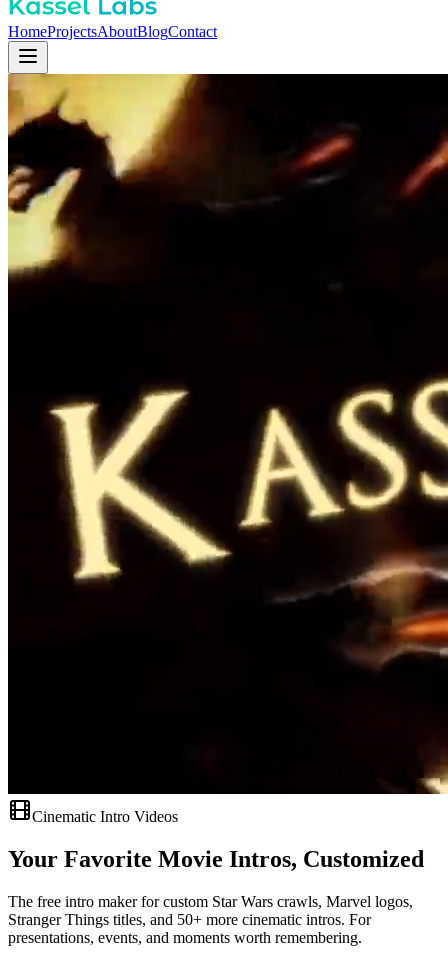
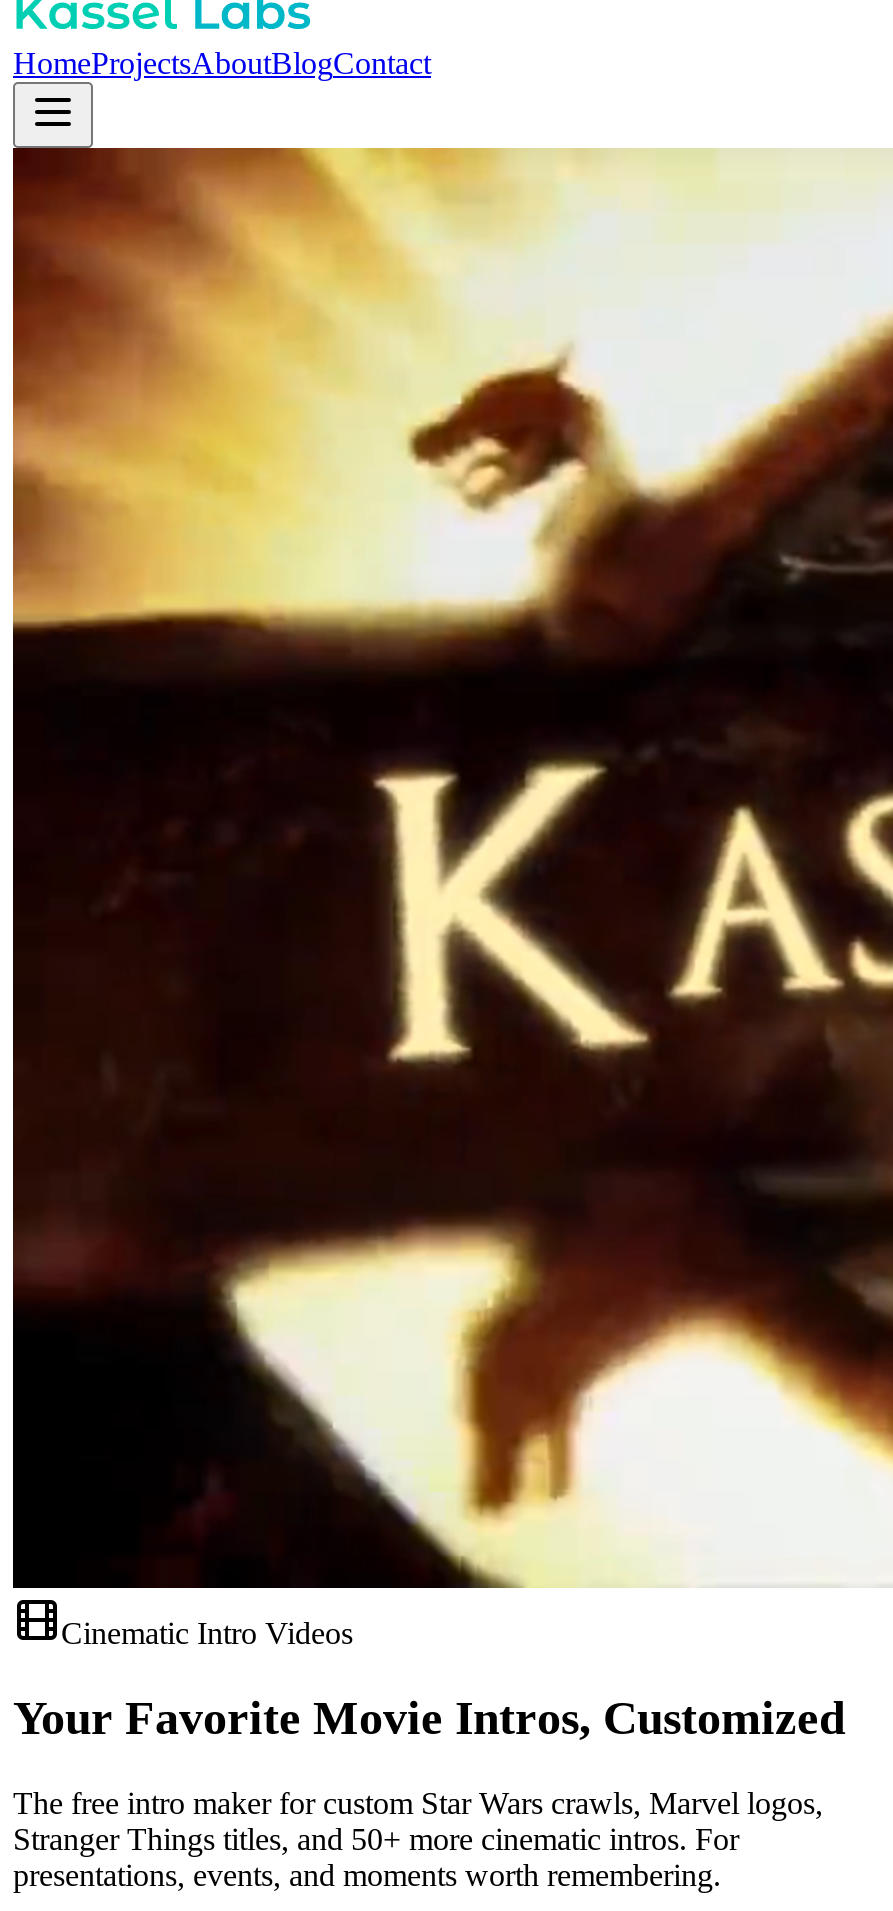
[7,73,445,337] [image] -> [11,146,887,676] [image]
[8,359,445,795] [image] -> [13,716,887,1590] [image]

